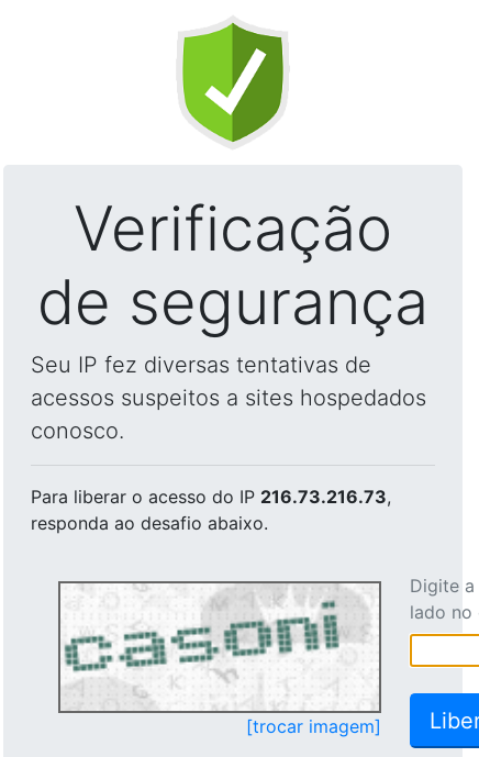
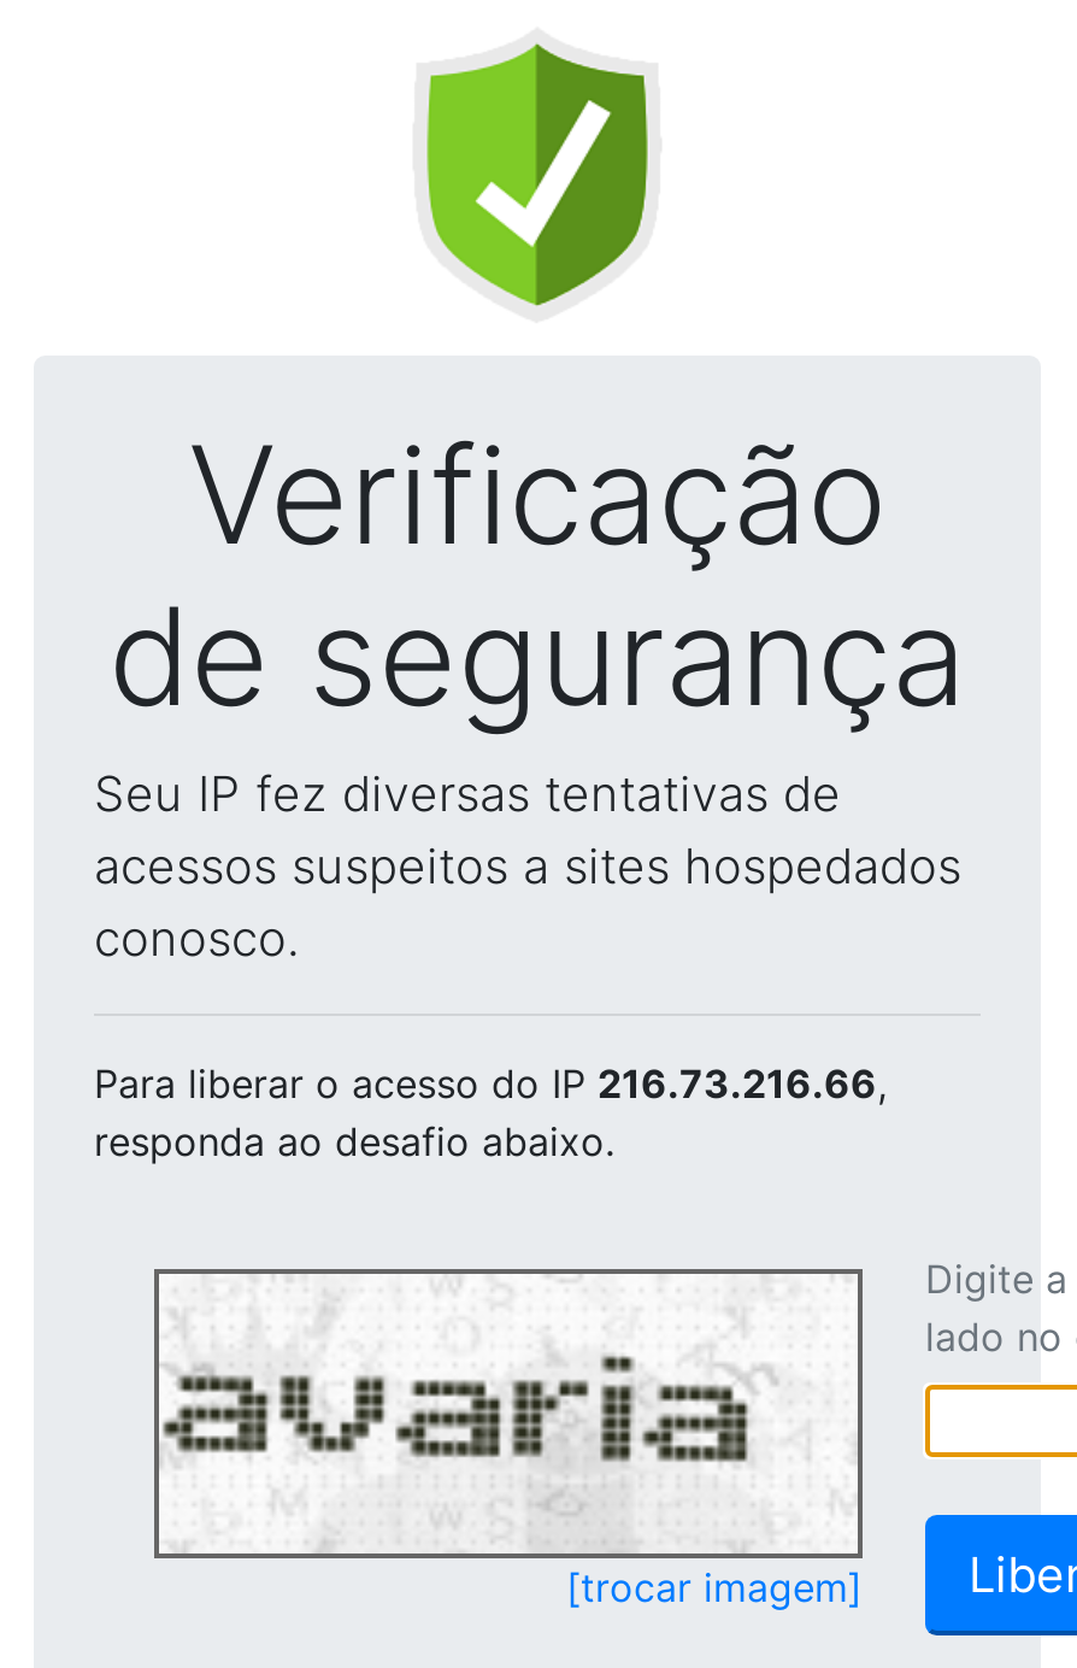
[31,486,391,508] Para liberar o acesso do IP 216.73.216.73, -> [94,1059,887,1108] Para liberar o acesso do IP 216.73.216.66,
[62,587,370,693] [image] -> [164,1279,834,1517] [image]

